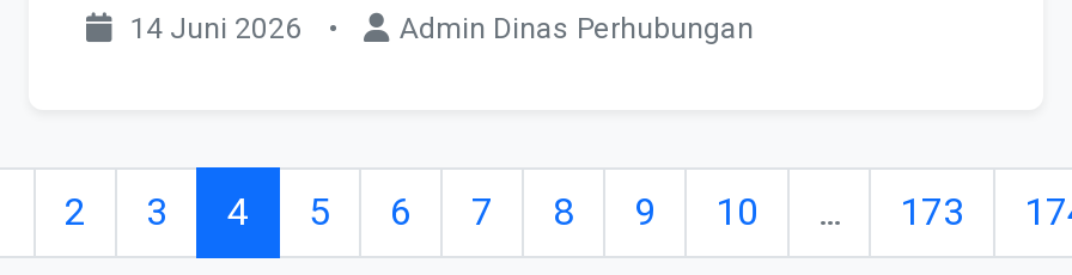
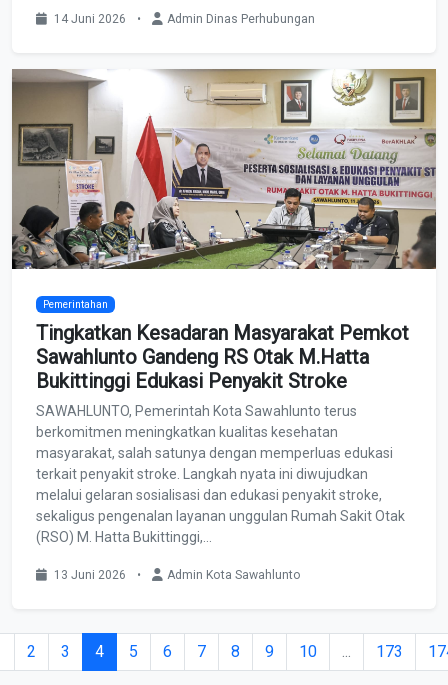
none -> [11,68,437,582] [image] | Pemerintahan | Tingkatkan Kesadaran Masyarakat Pemkot | Sawahlunto Gandeng RS Otak M.Hatta | Bukittinggi Edukasi Penyakit Stroke | SAWAHLUNTO, Pemerintah Kota Sawahlunto terus | berkomitmen meningkatkan kualitas kesehatan | masyarakat, salah satunya dengan memperluas edukasi | terkait penyakit stroke. Langkah nyata ini diwujudkan | melalui gelaran sosialisasi dan edukasi penyakit stroke, | sekaligus pengenalan layanan unggulan Rumah Sakit Otak | (RSO) M. Hatta Bukittinggi,... | 13 Juni 2026 • | Admin Kota Sawahlunto

